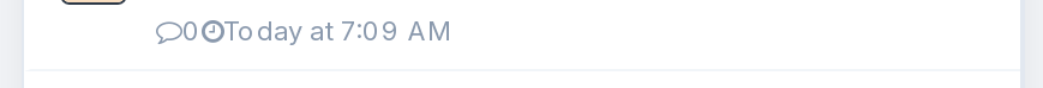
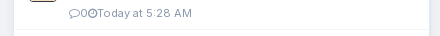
[182,14,451,48] 0 Today at 7:09 AM -> [80,6,192,20] 0 Today at 5:28 AM

